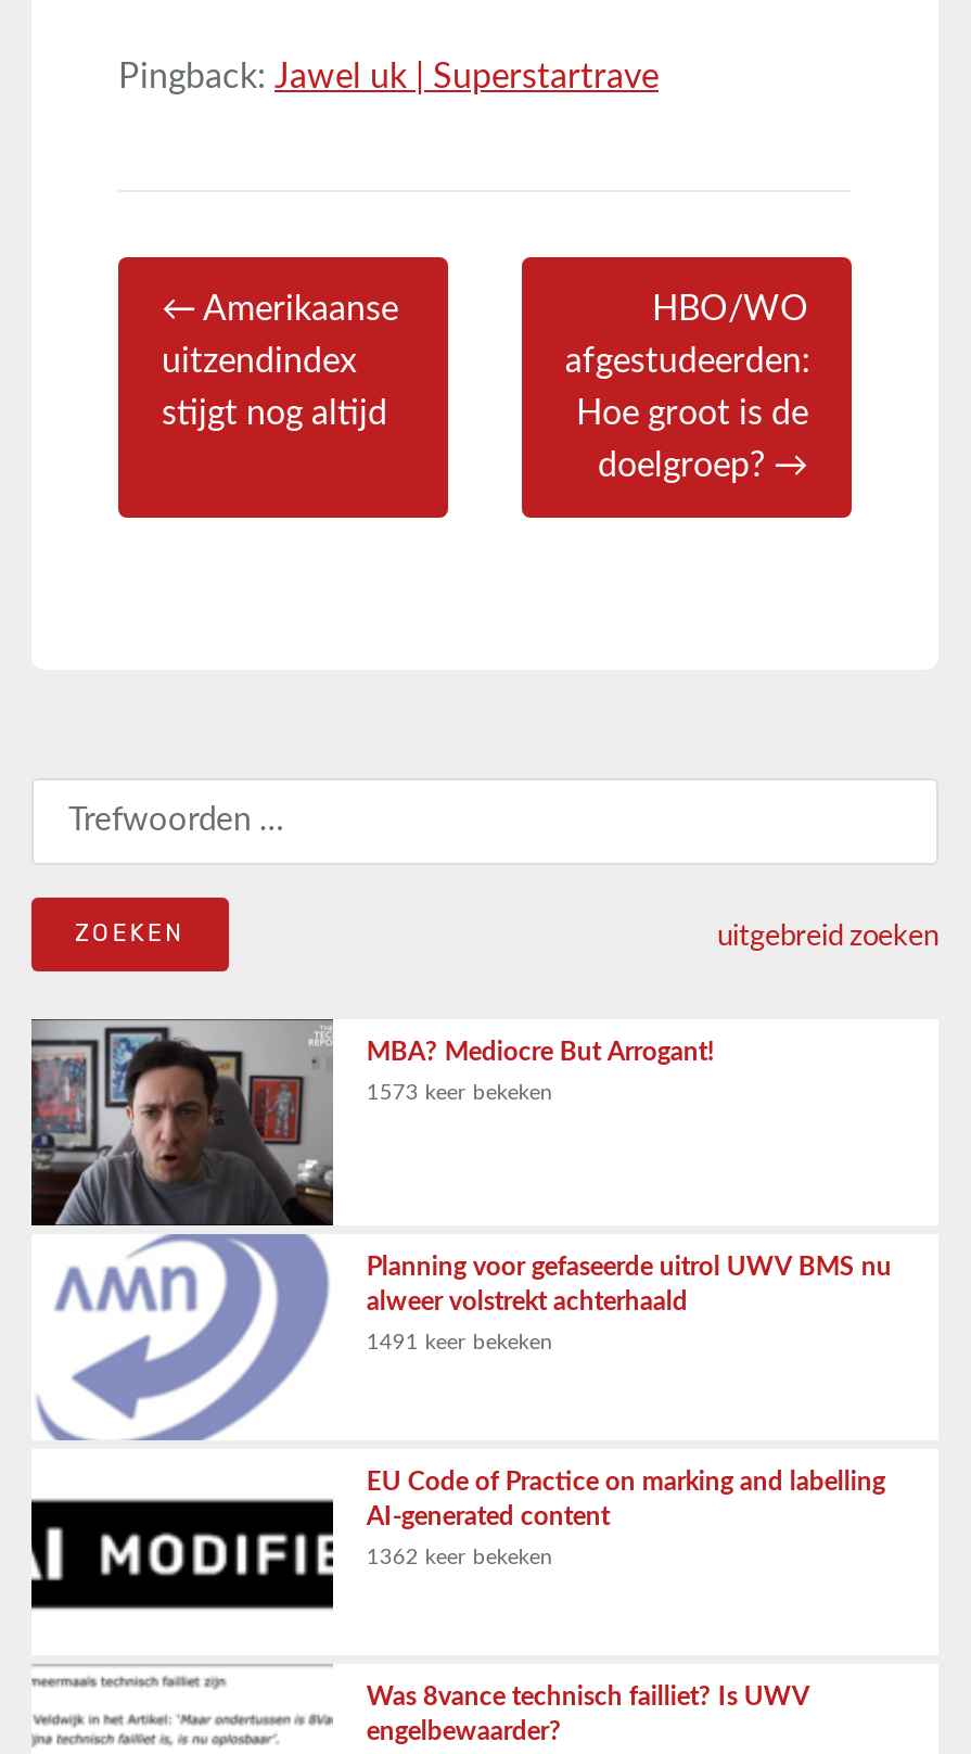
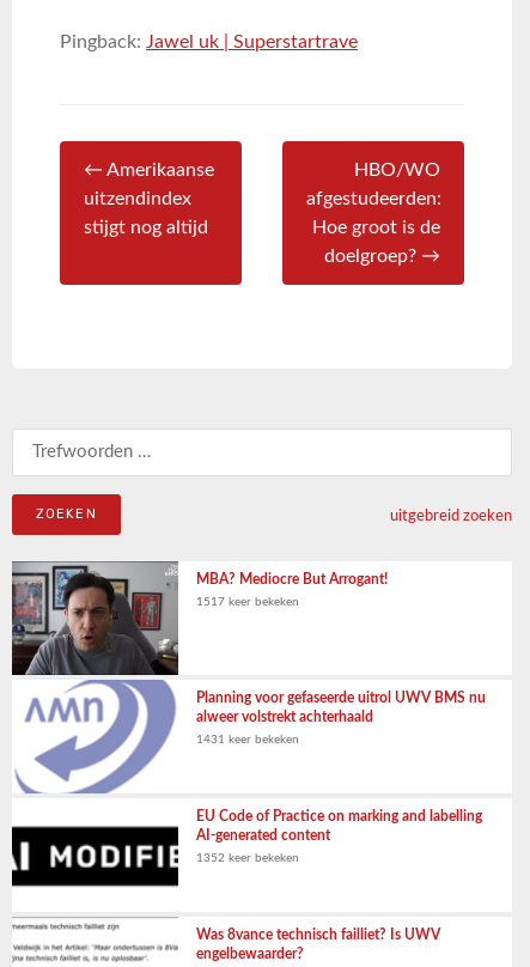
[366,1082,553,1104] 1573 keer bekeken -> [197,596,299,608] 1517 keer bekeken
[366,1332,553,1353] 1491 keer bekeken -> [197,734,299,745] 1431 keer bekeken
[366,1546,553,1568] 1362 keer bekeken -> [197,852,299,864] 1352 keer bekeken

